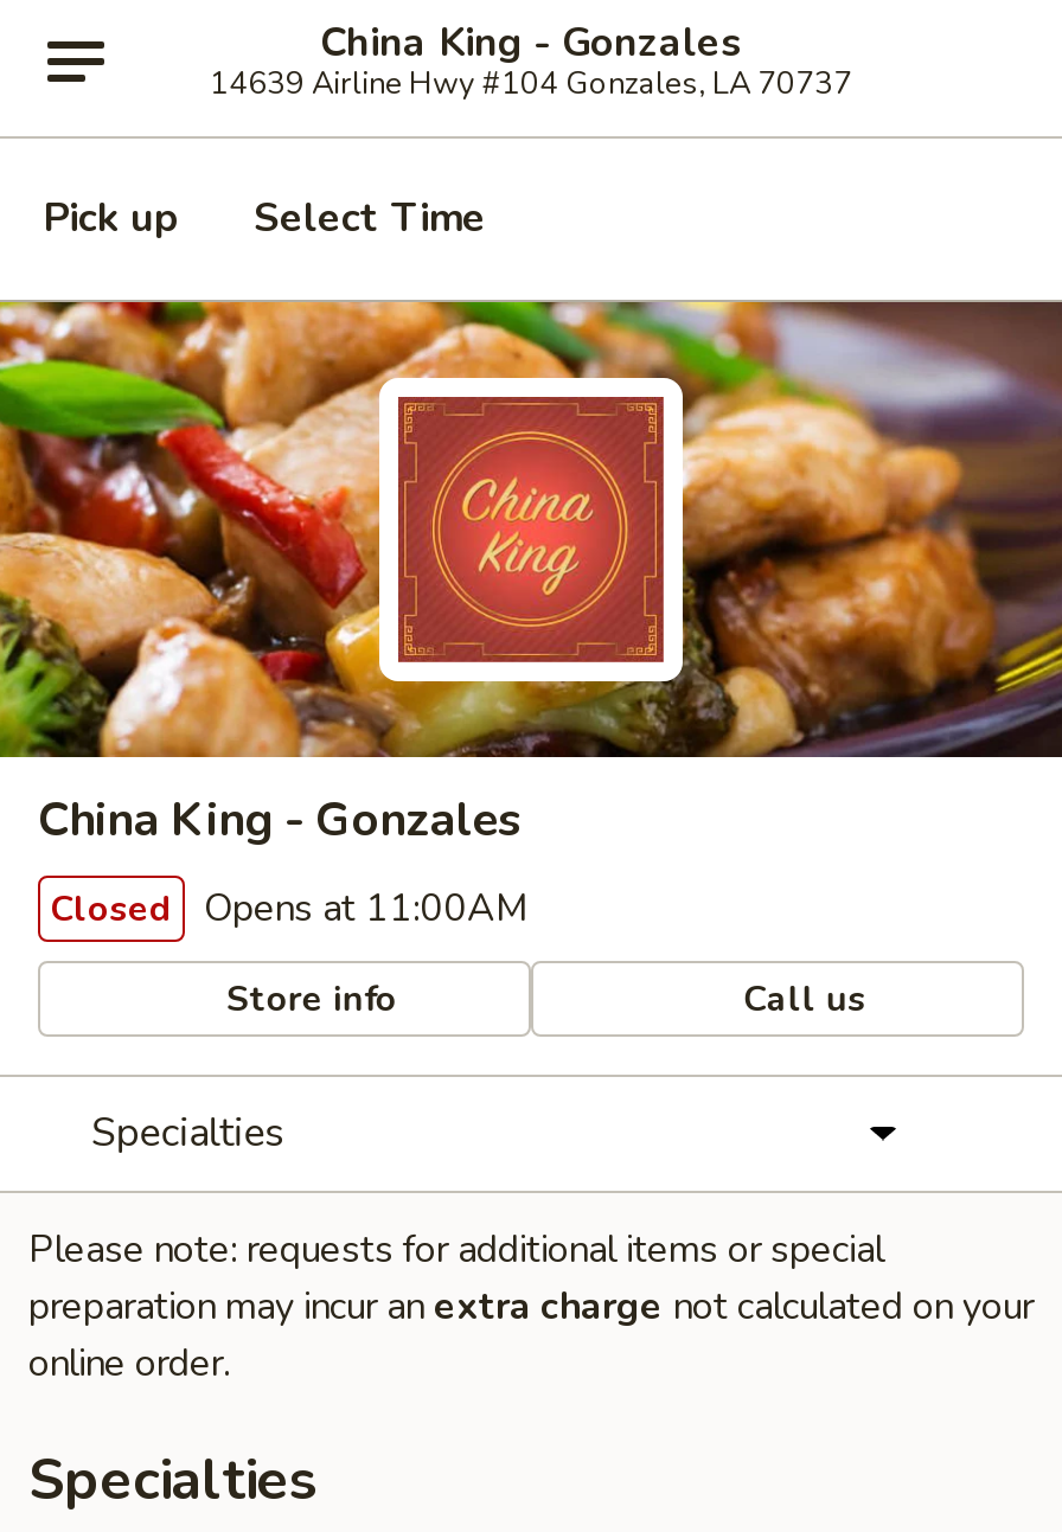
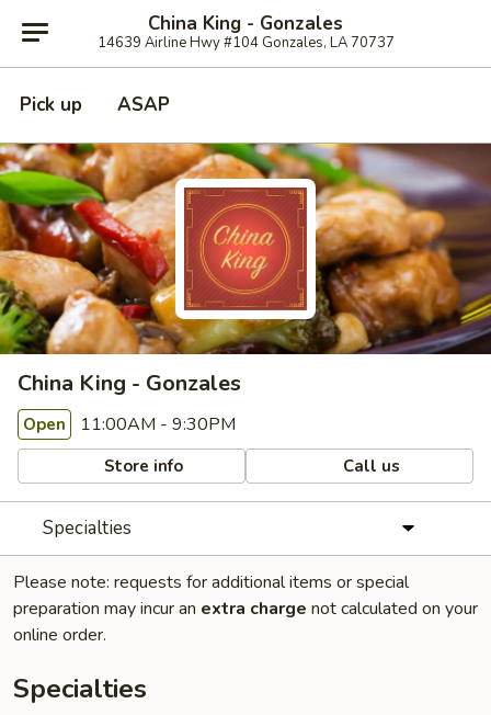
[254,191,486,245] Select Time -> [117,92,170,117] ASAP
[50,883,529,935] Closed Opens at 11:00AM -> [23,412,236,436] Open 11:00AM - 9:30PM

